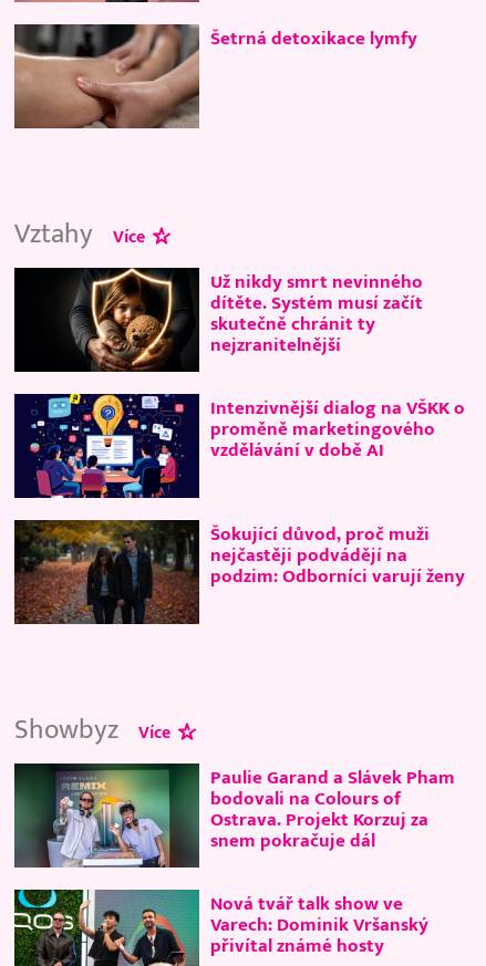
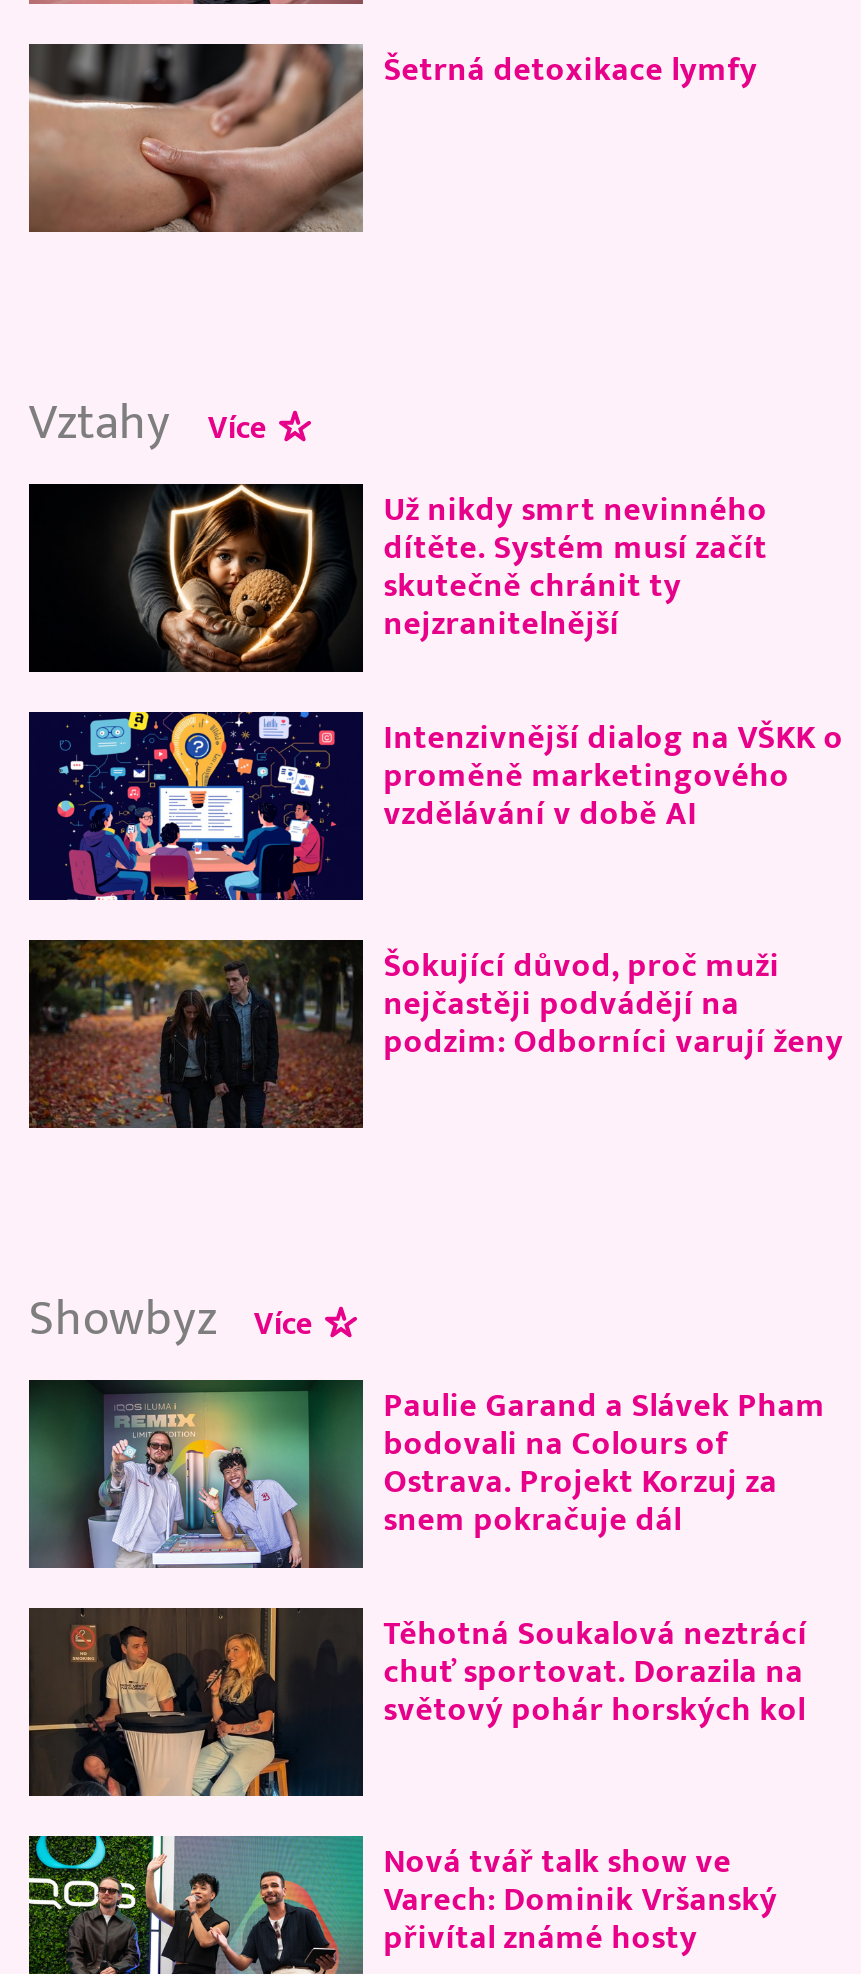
none -> [29,1608,807,1798] [image] | Těhotná Soukalová neztrácí | chuť sportovat. Dorazila na | světový pohár horských kol

